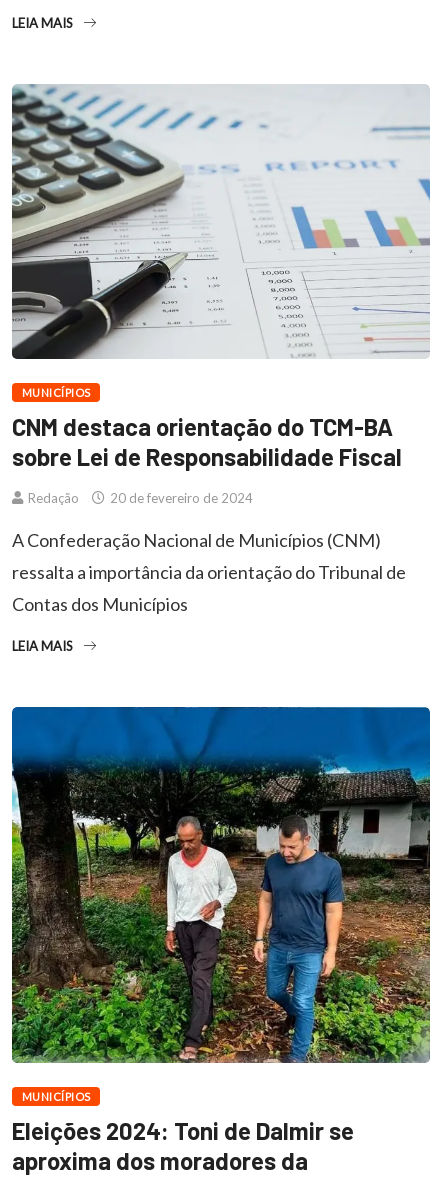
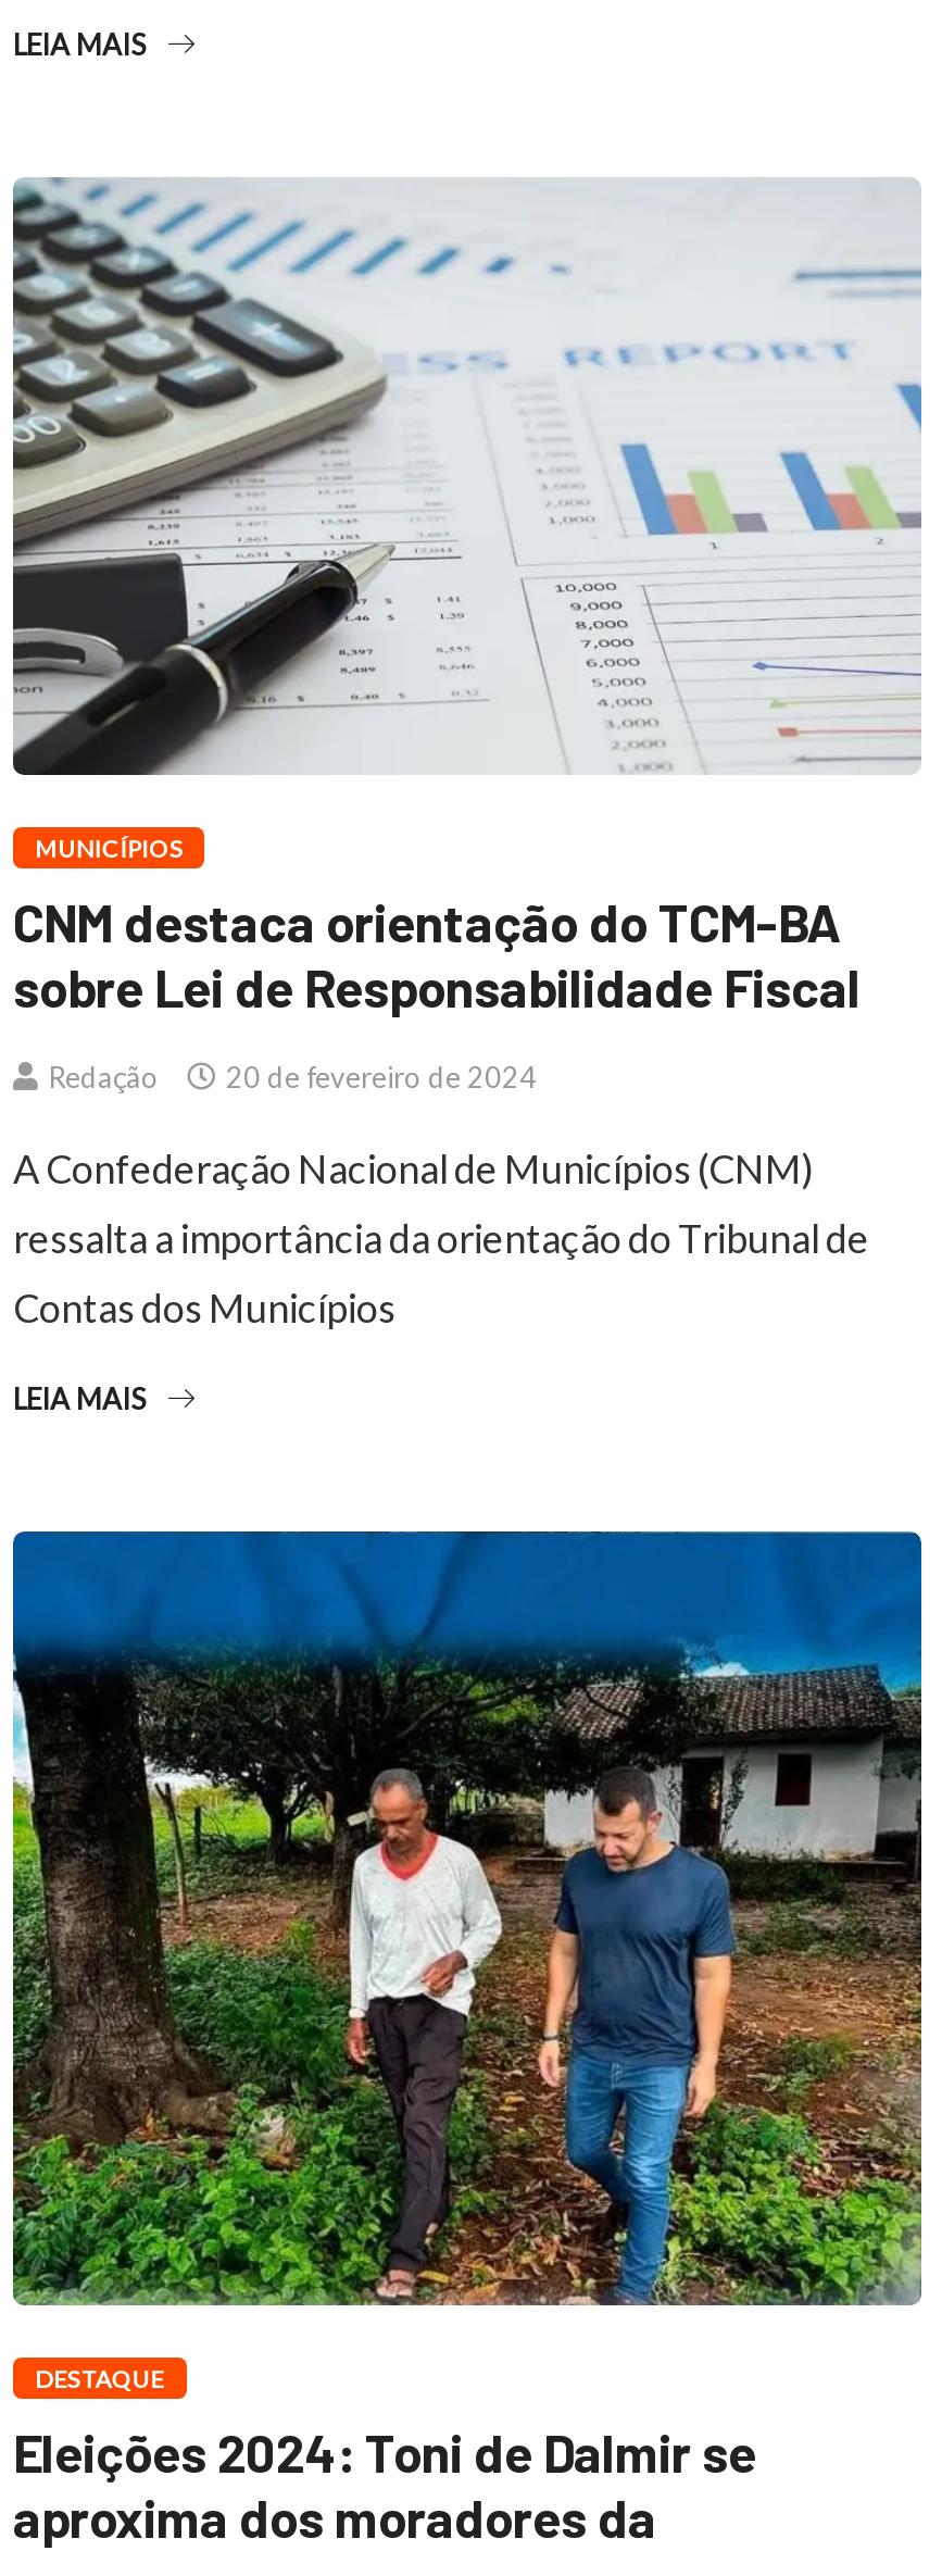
[22,1090,90,1103] MUNICÍPIOS -> [35,2364,164,2392] DESTAQUE

